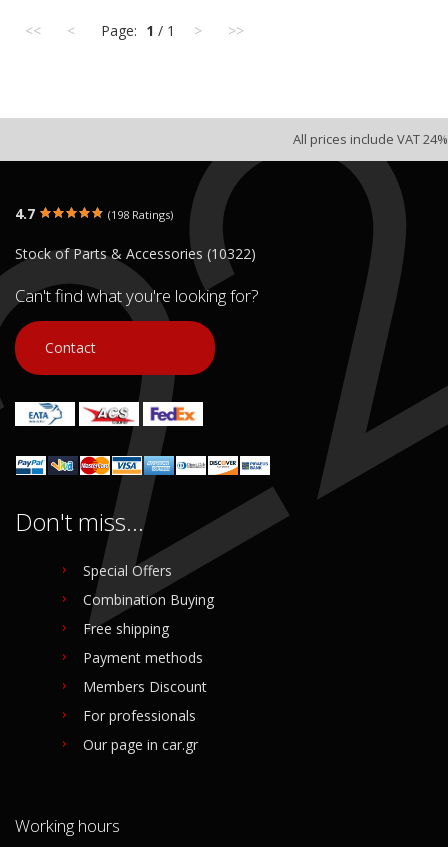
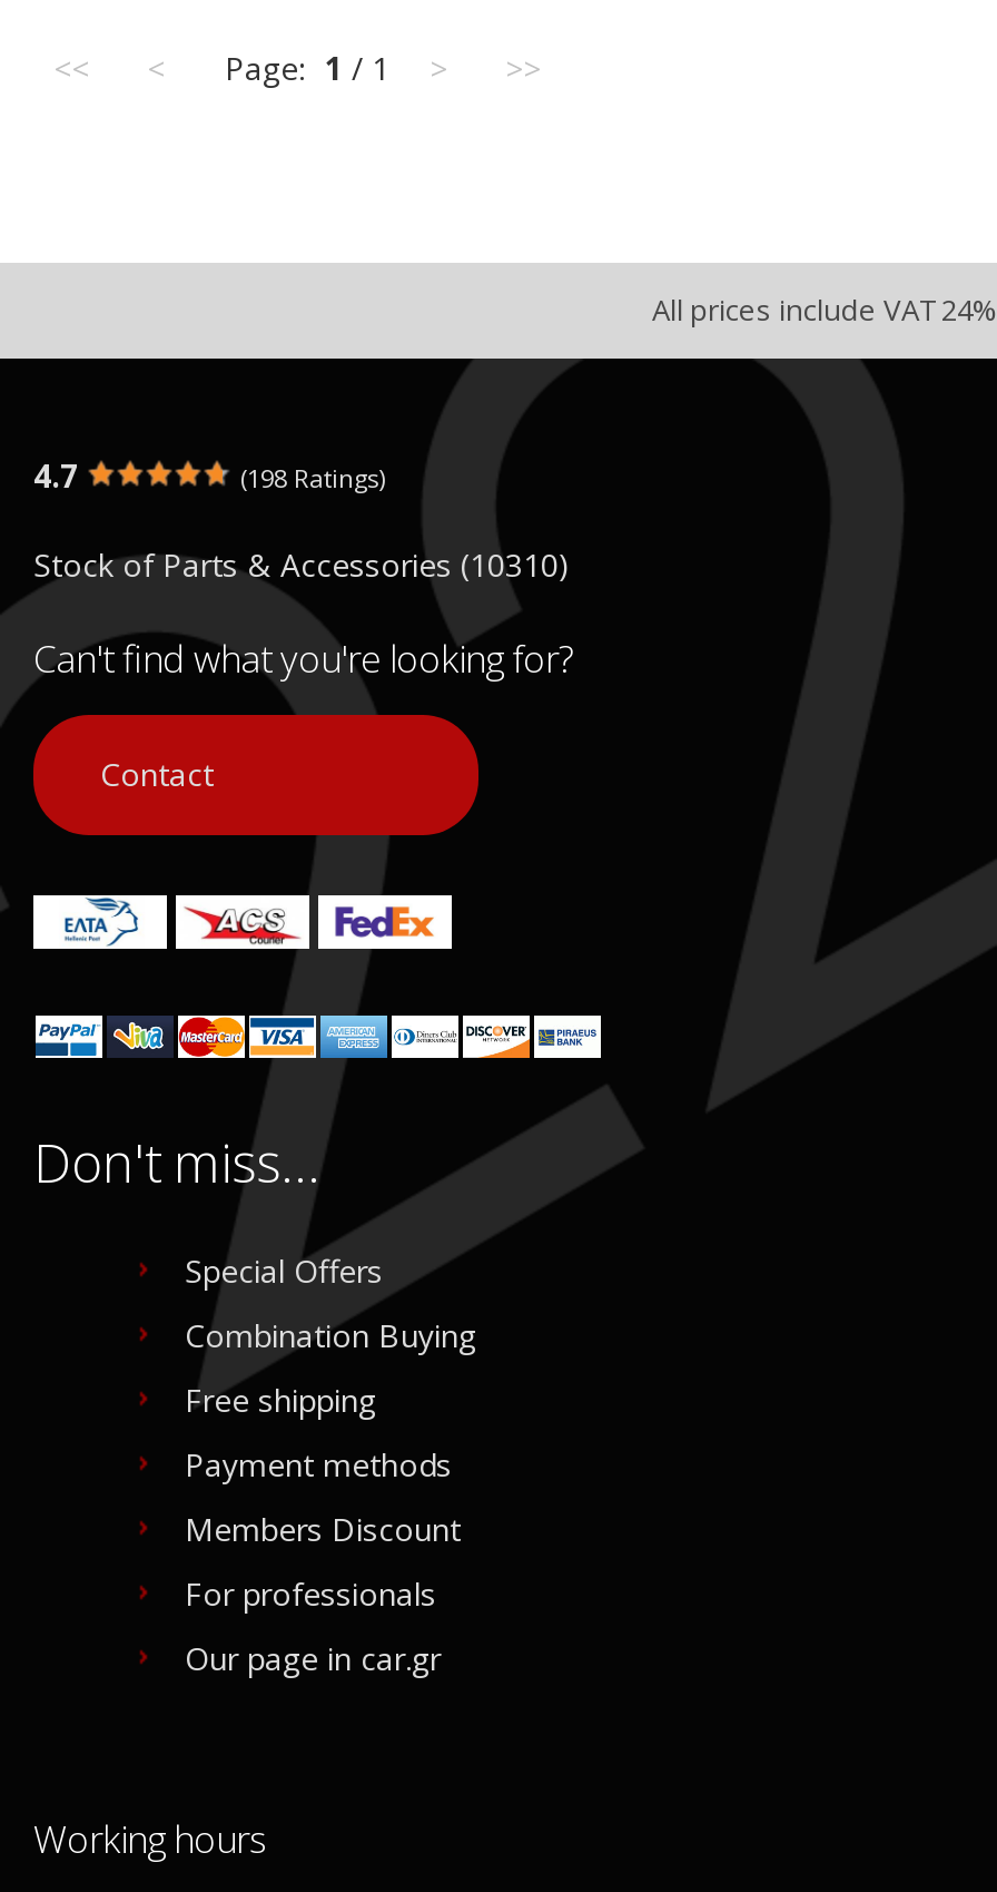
[15,244,256,263] Stock of Parts & Accessories (10322) -> [33,543,570,586] Stock of Parts & Accessories (10310)

